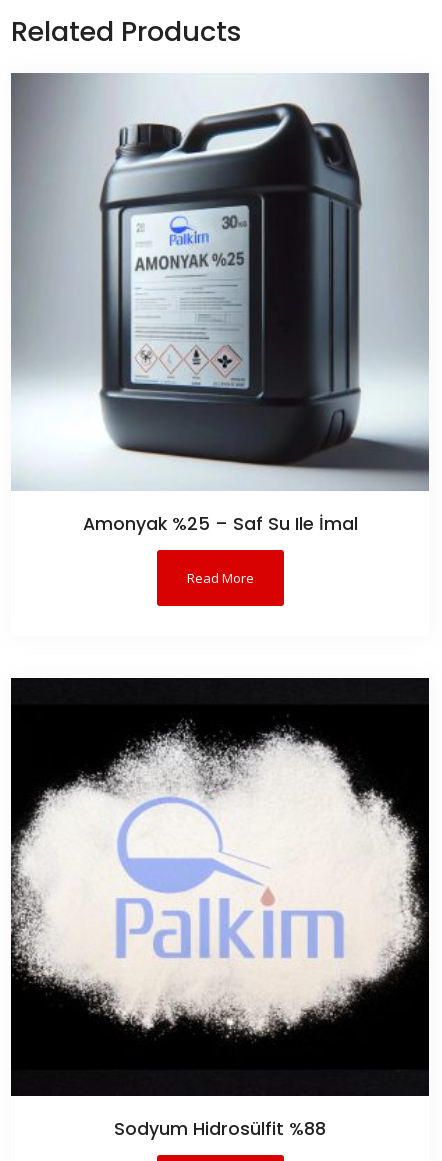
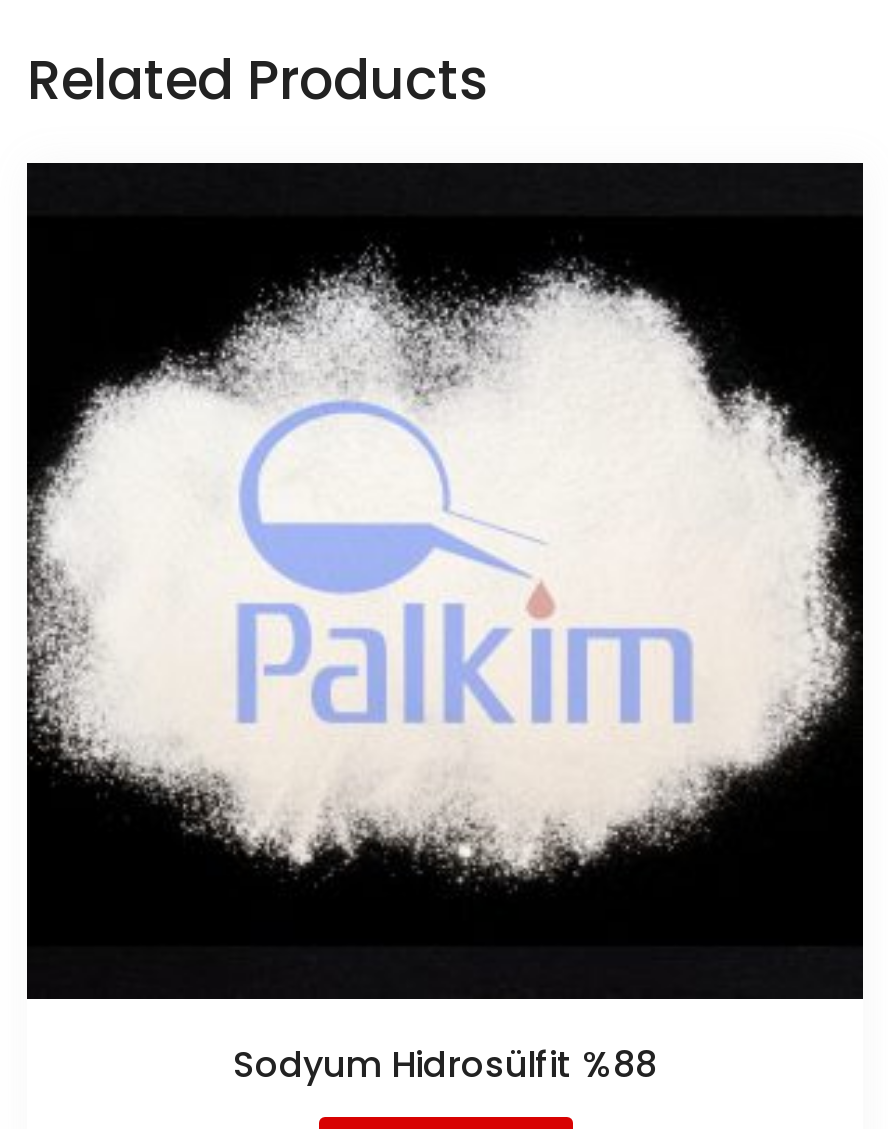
[10,73,430,587] [image] | Amonyak %25 – Saf Su Ile İmal | Read More -> none

